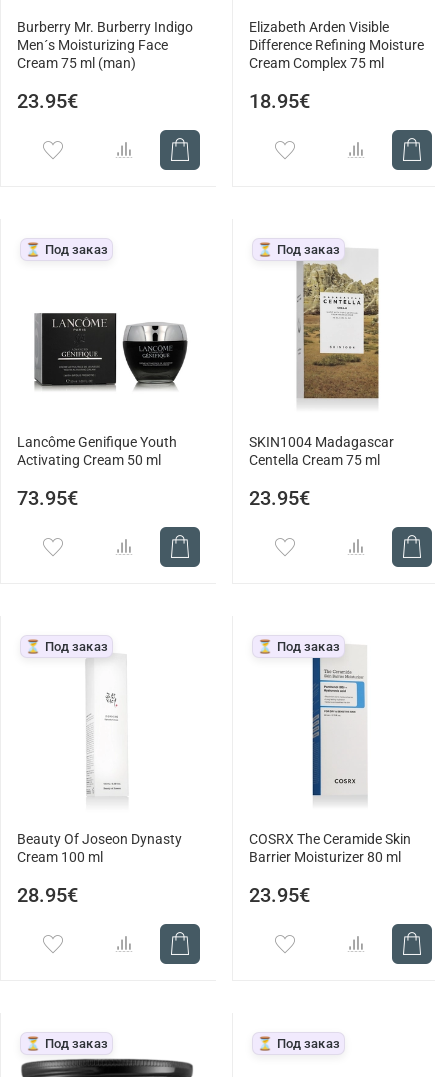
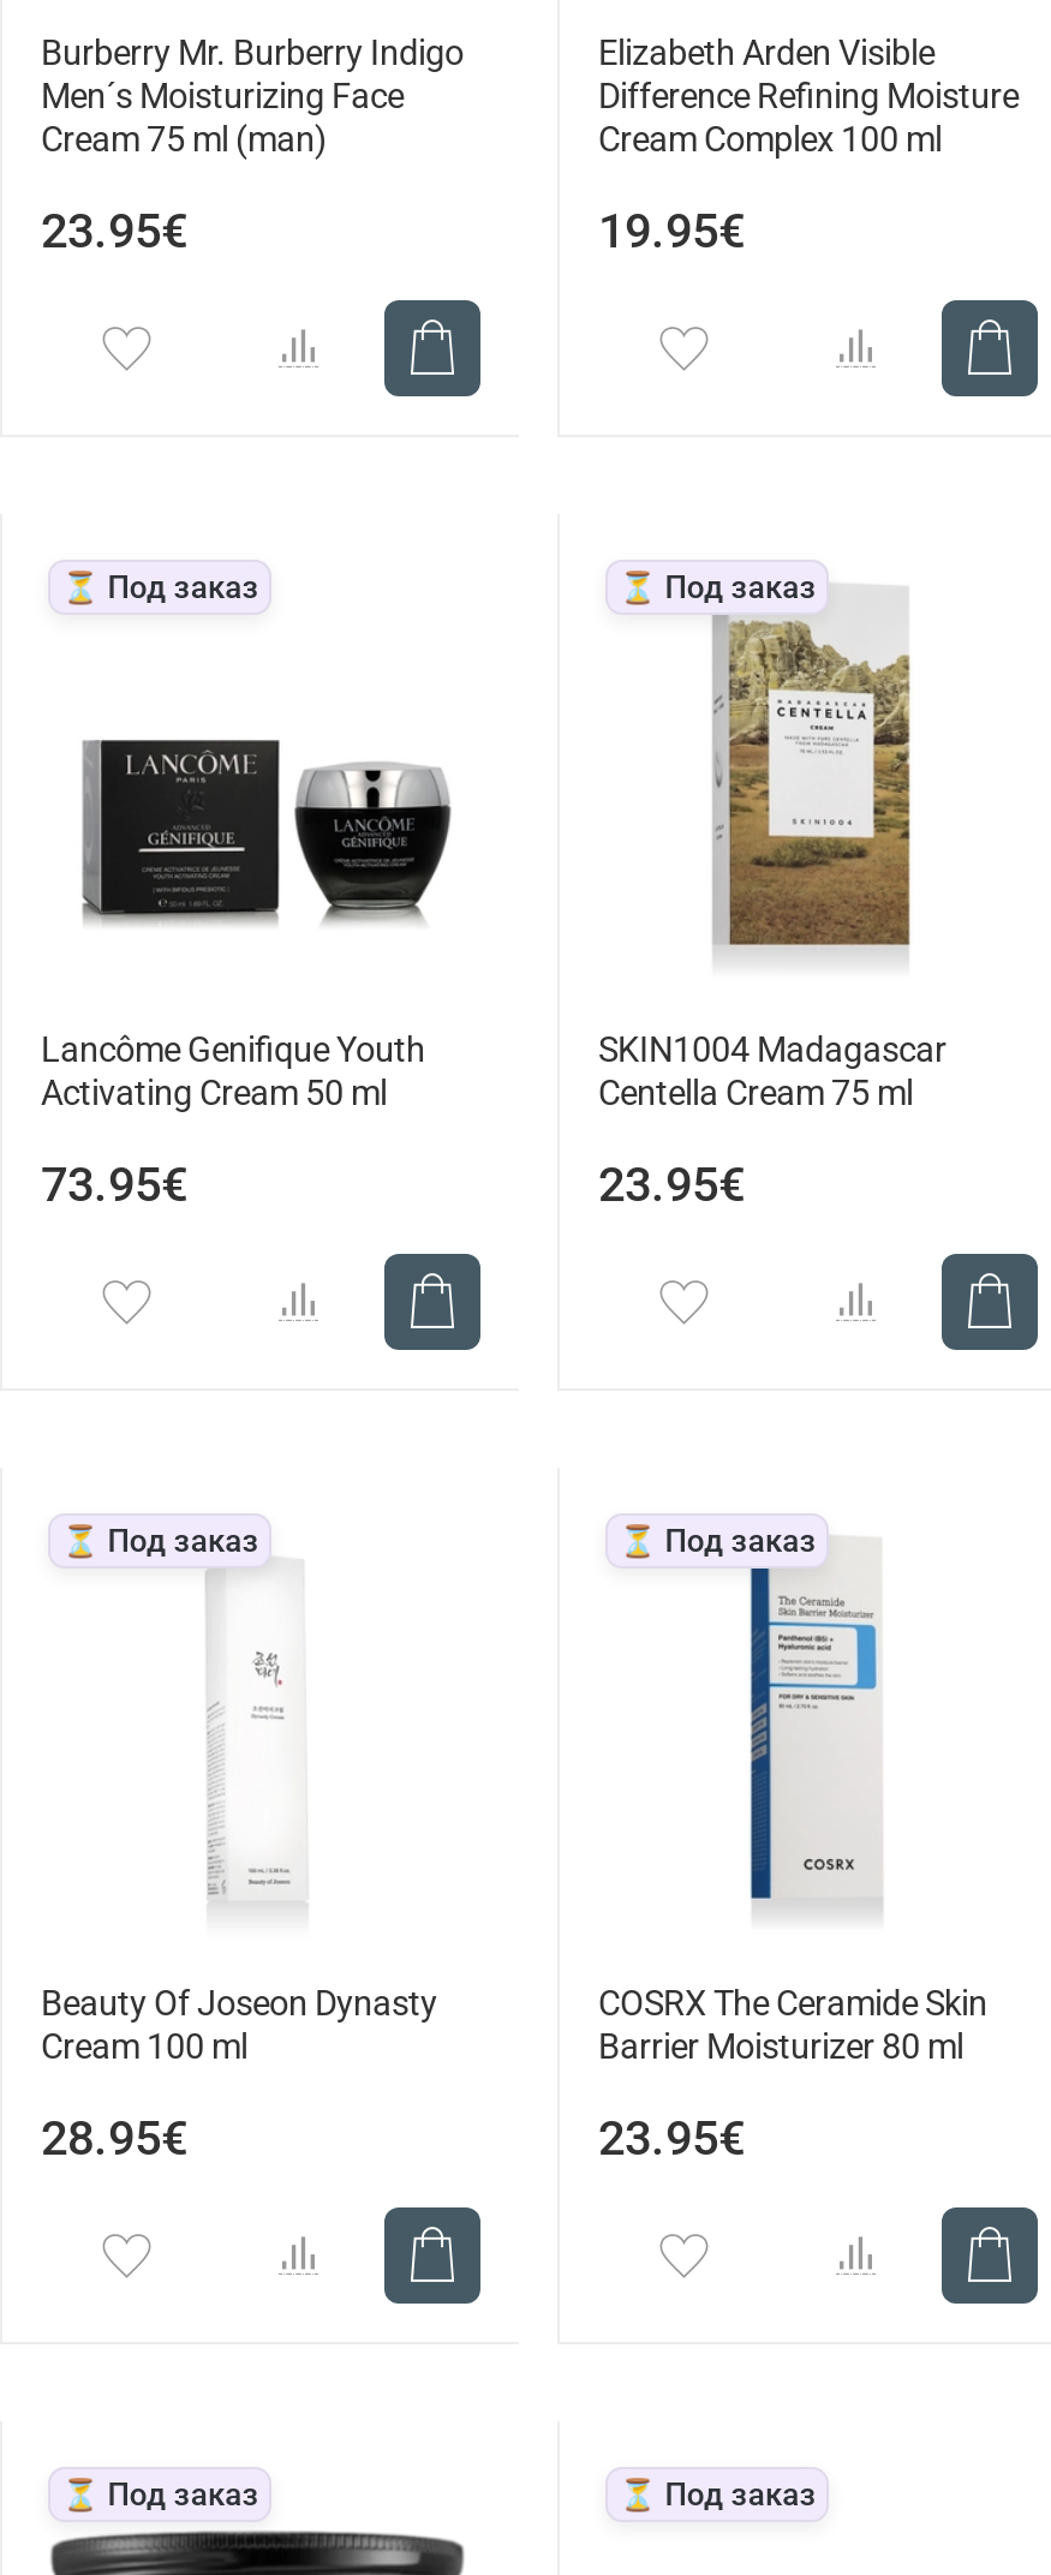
[249,55,384,72] Cream Complex 75 ml -> [598,121,942,161] Cream Complex 100 ml
[249,89,310,113] 18.95€ -> [598,202,745,260] 19.95€

